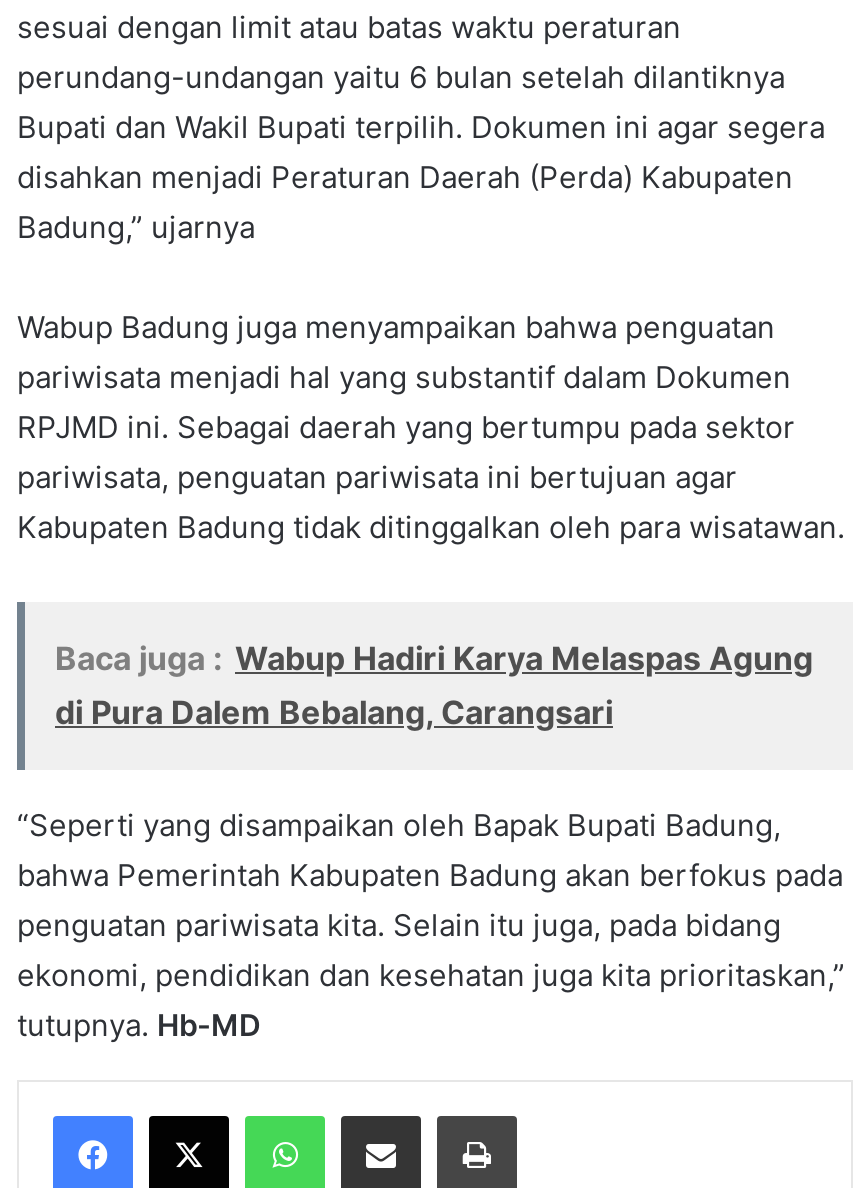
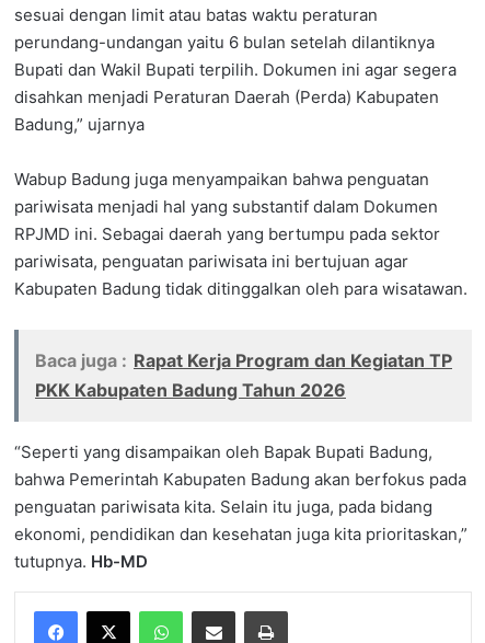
[55,639,813,733] Baca juga : Wabup Hadiri Karya Melaspas Agung | di Pura Dalem Bebalang, Carangsari -> [35,350,452,401] Baca juga : Rapat Kerja Program dan Kegiatan TP | PKK Kabupaten Badung Tahun 2026

